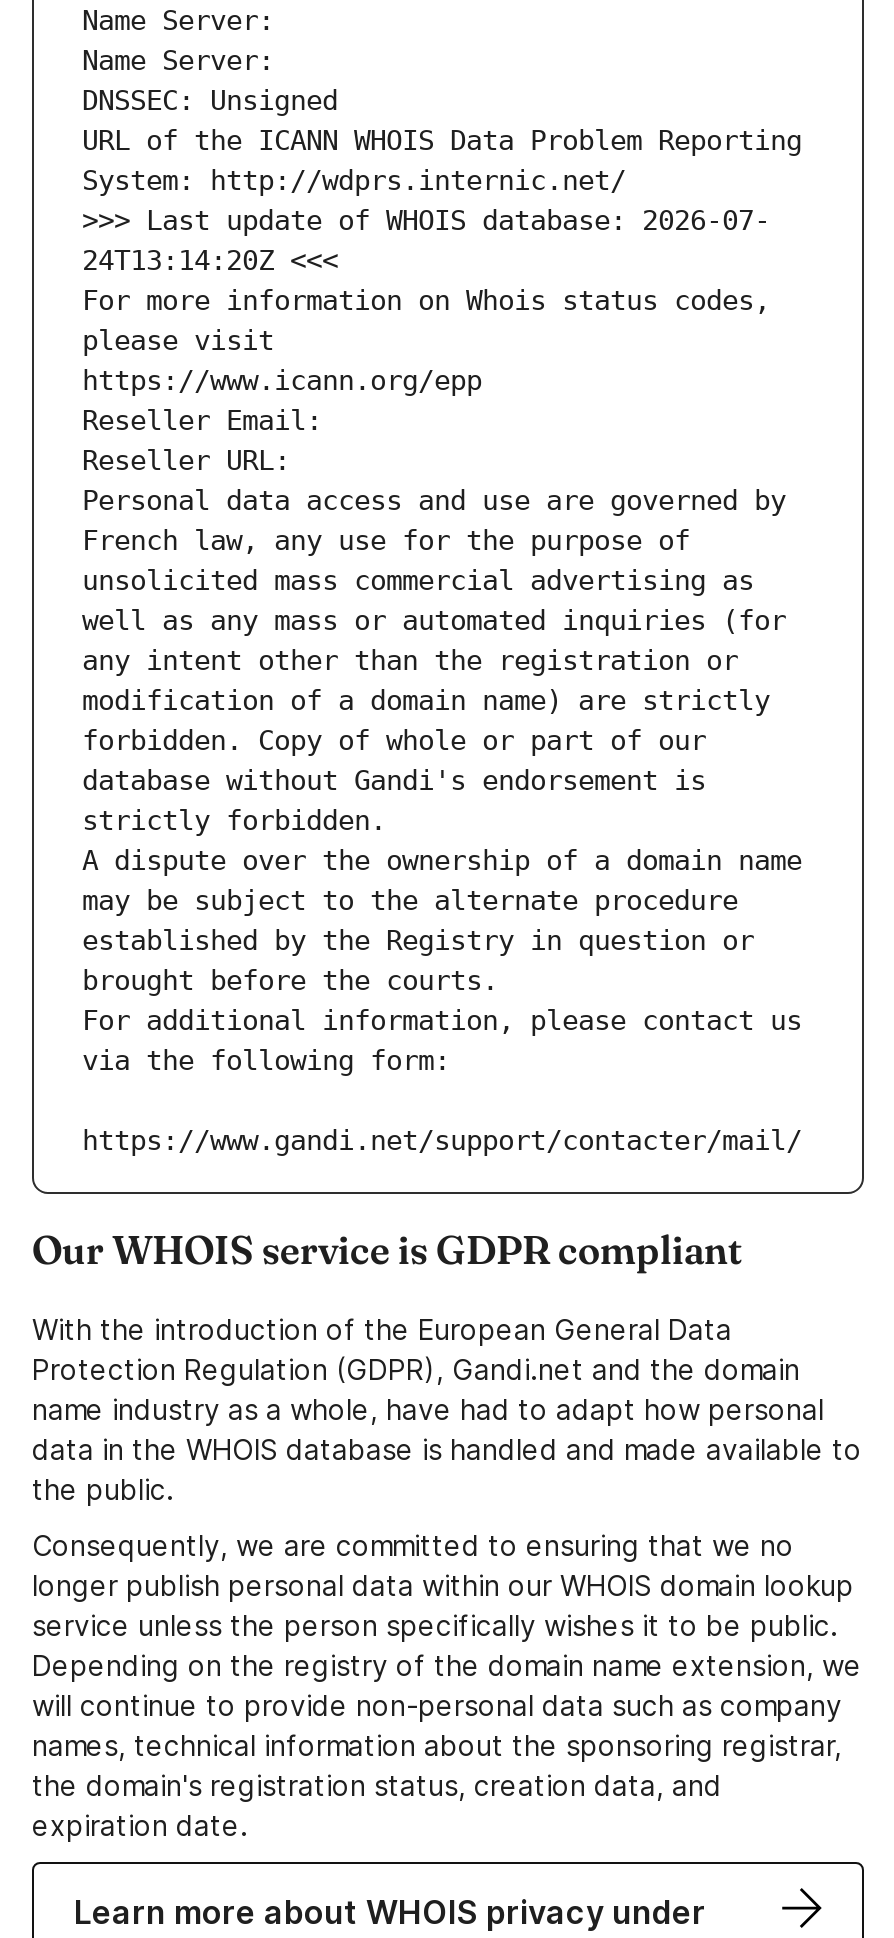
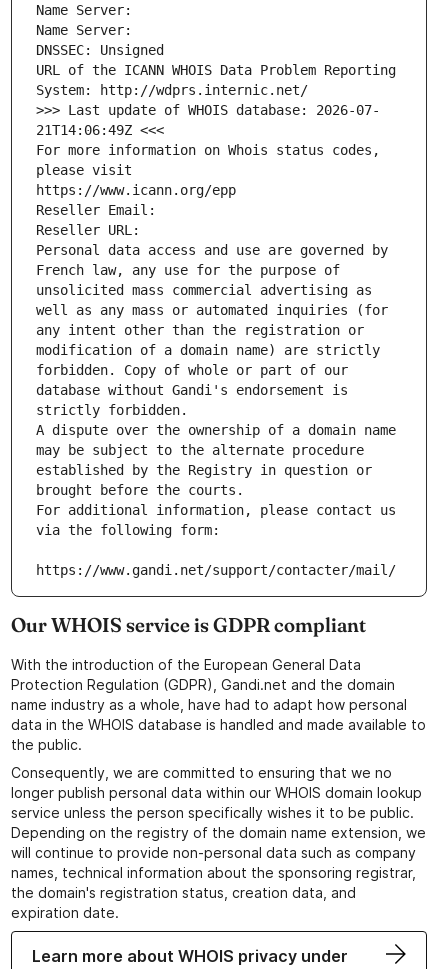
[82,245,338,277] 24T13:14:20Z <<< -> [36,122,164,138] 21T14:06:49Z <<<

